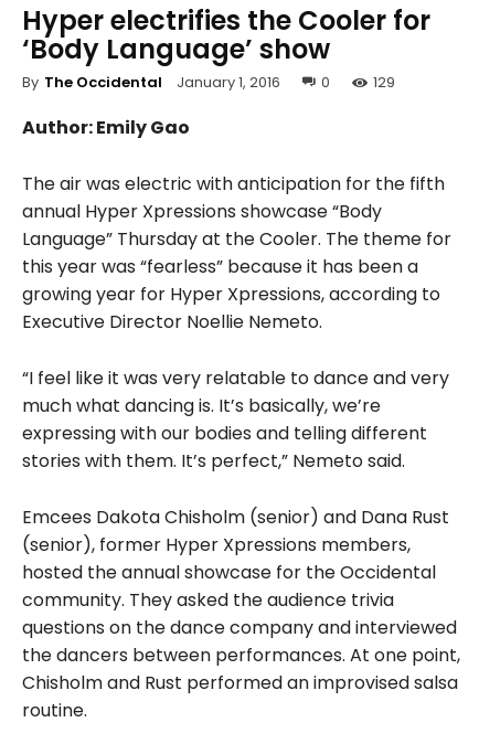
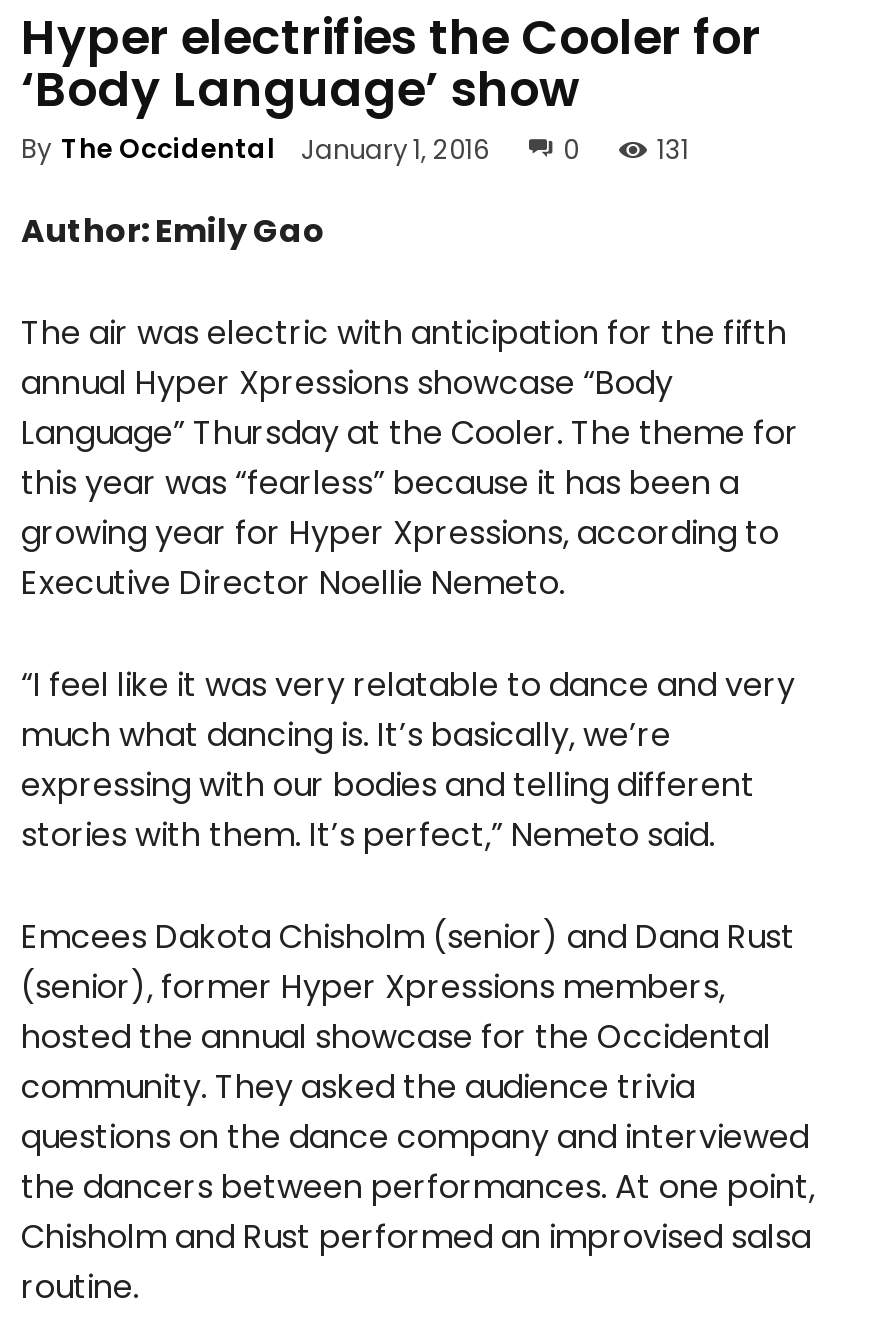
[373,72,395,93] 129 -> [657,130,689,168] 131

